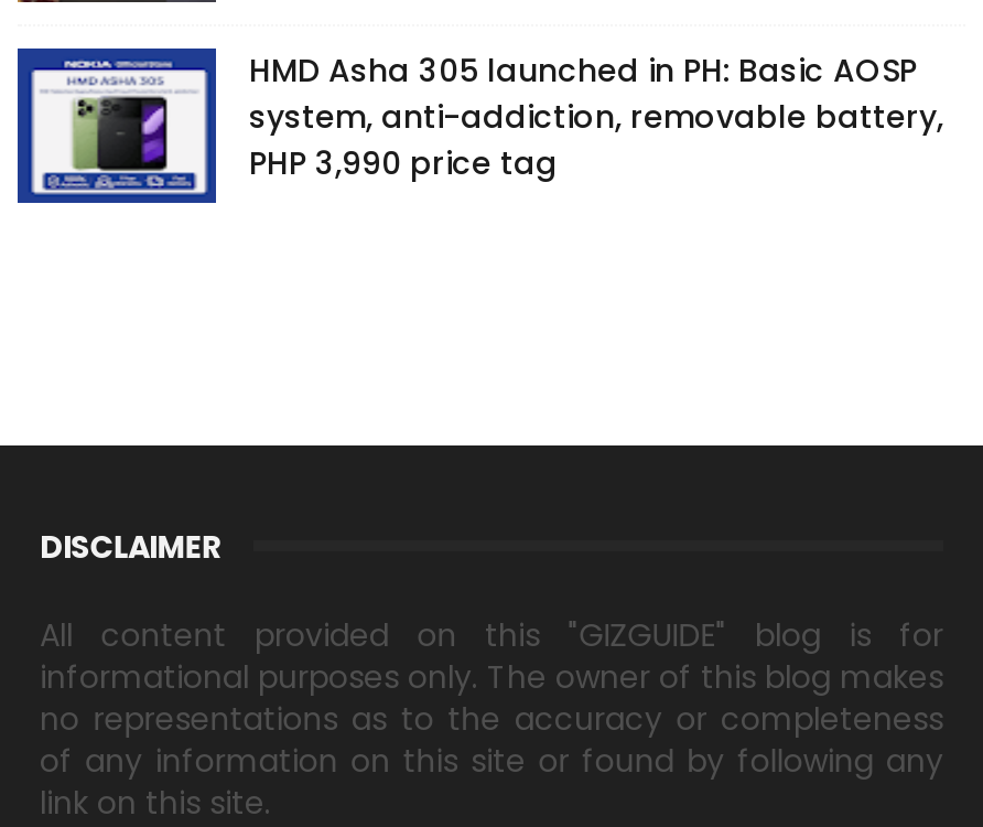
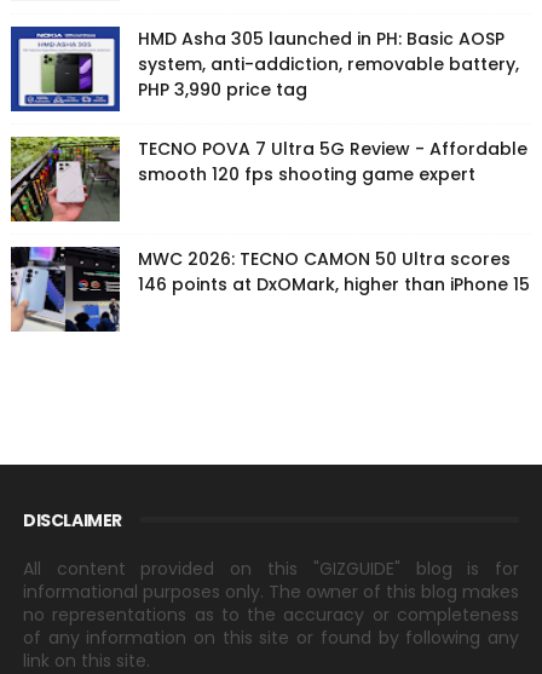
none -> [10,136,530,296] [image] | TECNO POVA 7 Ultra 5G Review - Affordable | smooth 120 fps shooting game expert | MWC 2026: TECNO CAMON 50 Ultra scores | 146 points at DxOMark, higher than iPhone 15
none -> [10,246,121,333] [image]

